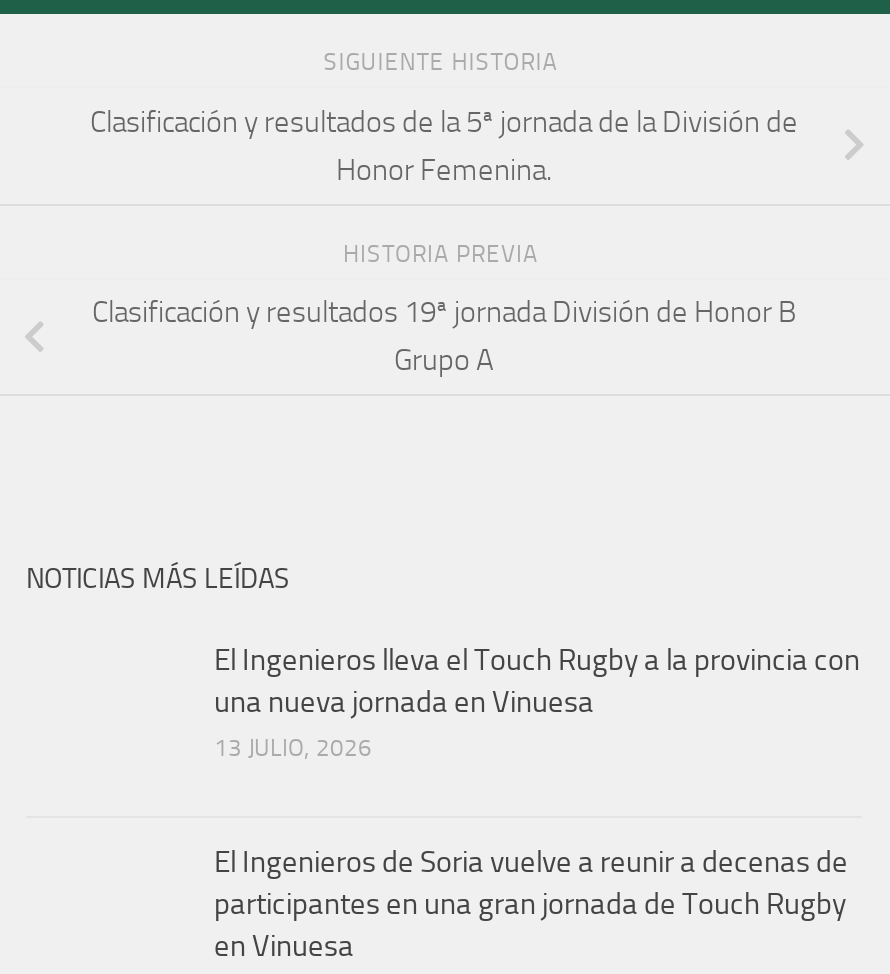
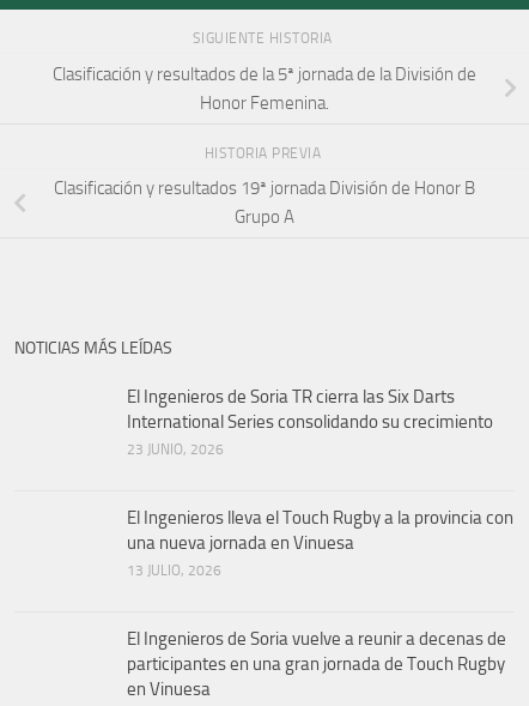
none -> [127,386,493,458] El Ingenieros de Soria TR cierra las Six Darts | International Series consolidando su crecimiento | 23 JUNIO, 2026

